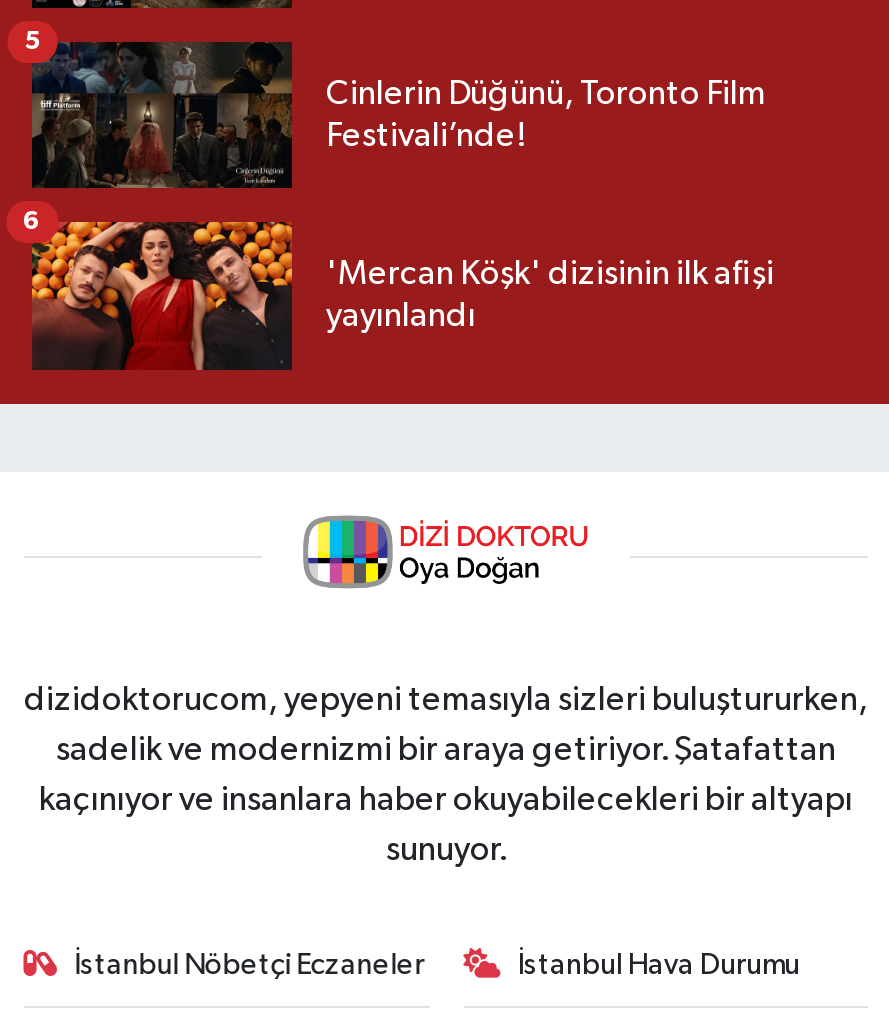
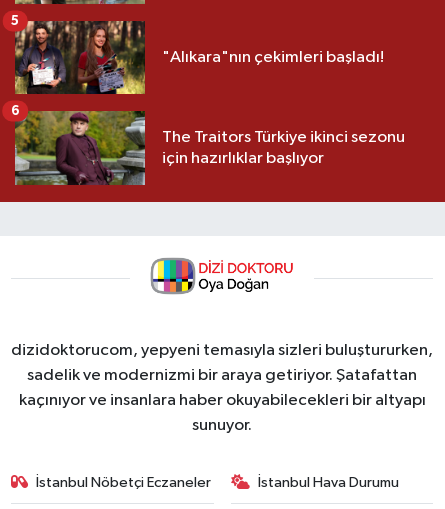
[30,40,766,190] [image] | Cinlerin Düğünü, Toronto Film | Festivali’nde! -> [14,20,384,95] [image] | "Alıkara"nın çekimleri başladı!
[30,220,774,372] [image] | 'Mercan Köşk' dizisinin ilk afişi | yayınlandı -> [14,110,405,186] [image] | The Traitors Türkiye ikinci sezonu | için hazırlıklar başlıyor

